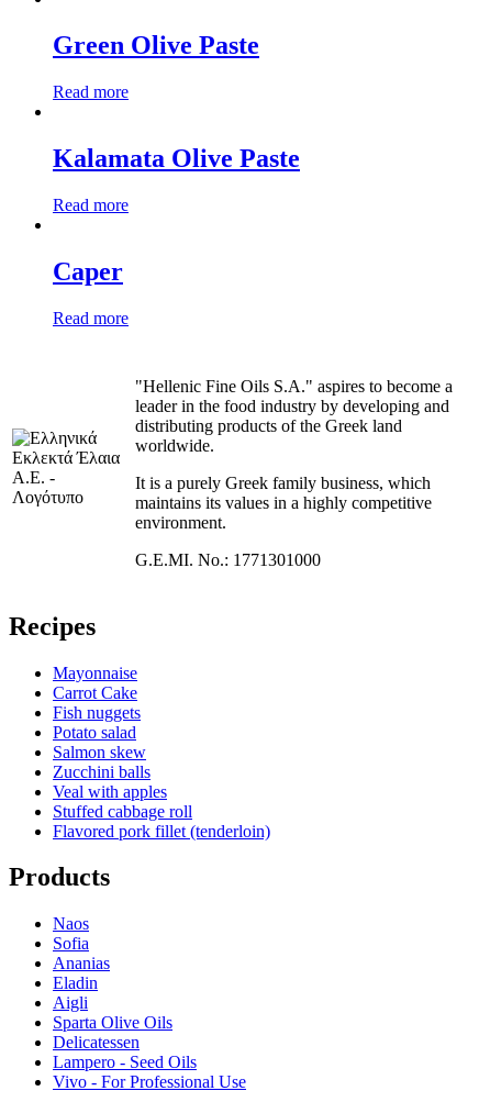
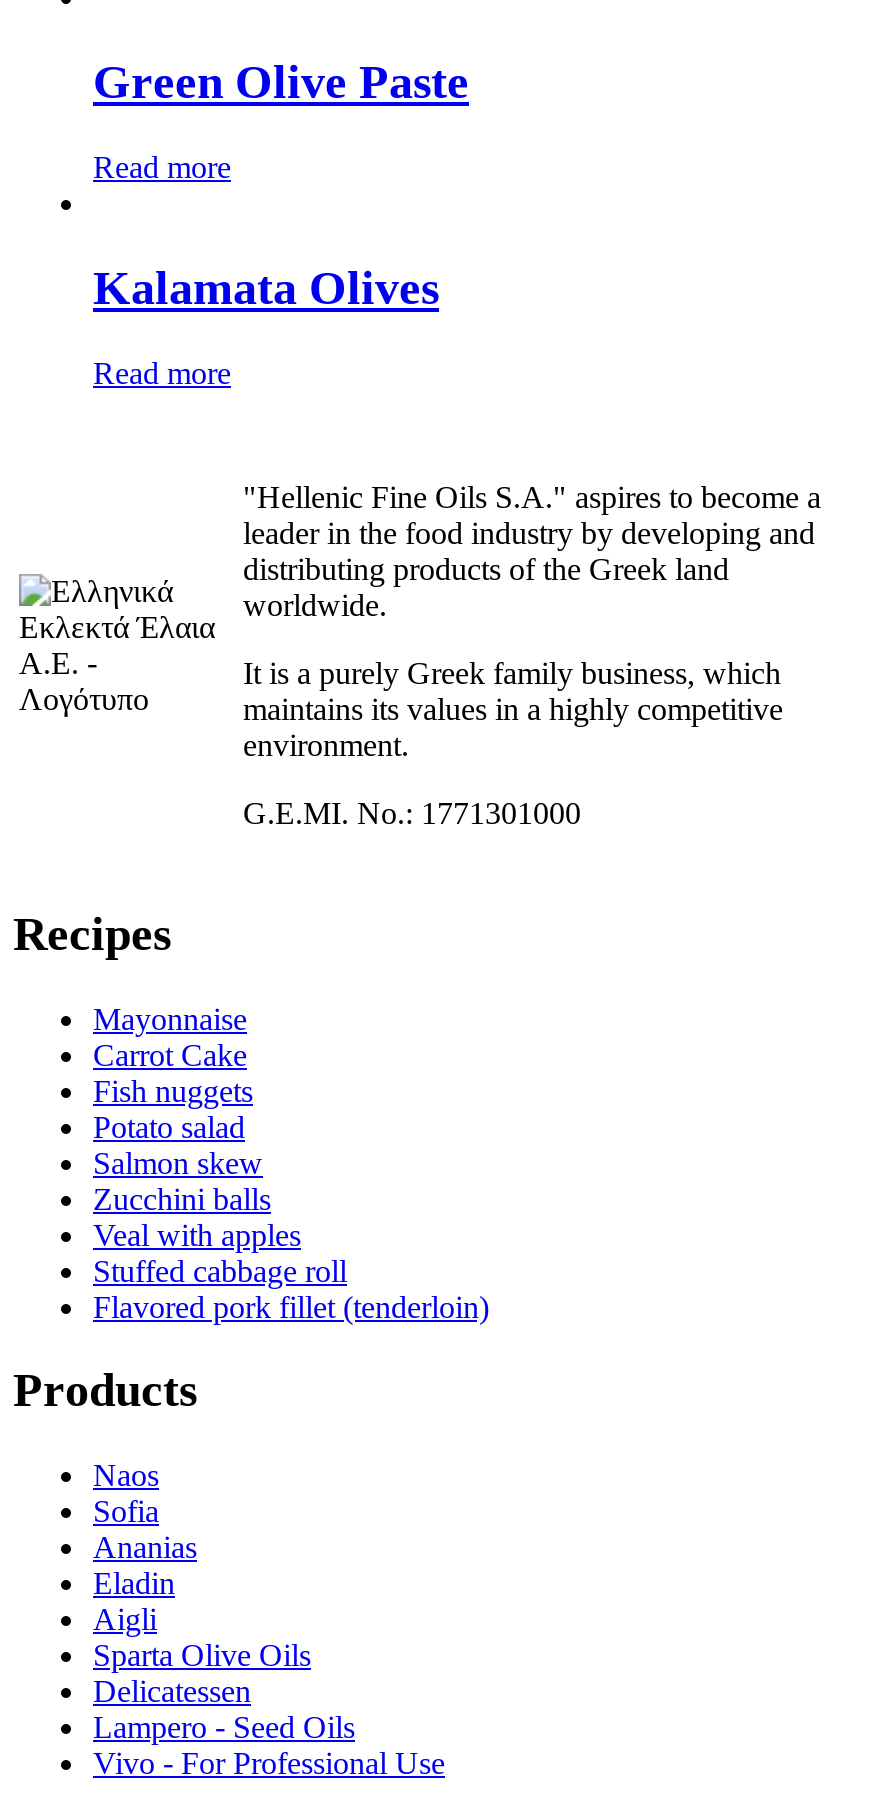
[53,144,300,285] Kalamata Olive Paste | Read more | Caper -> [93,262,439,314] Kalamata Olives

